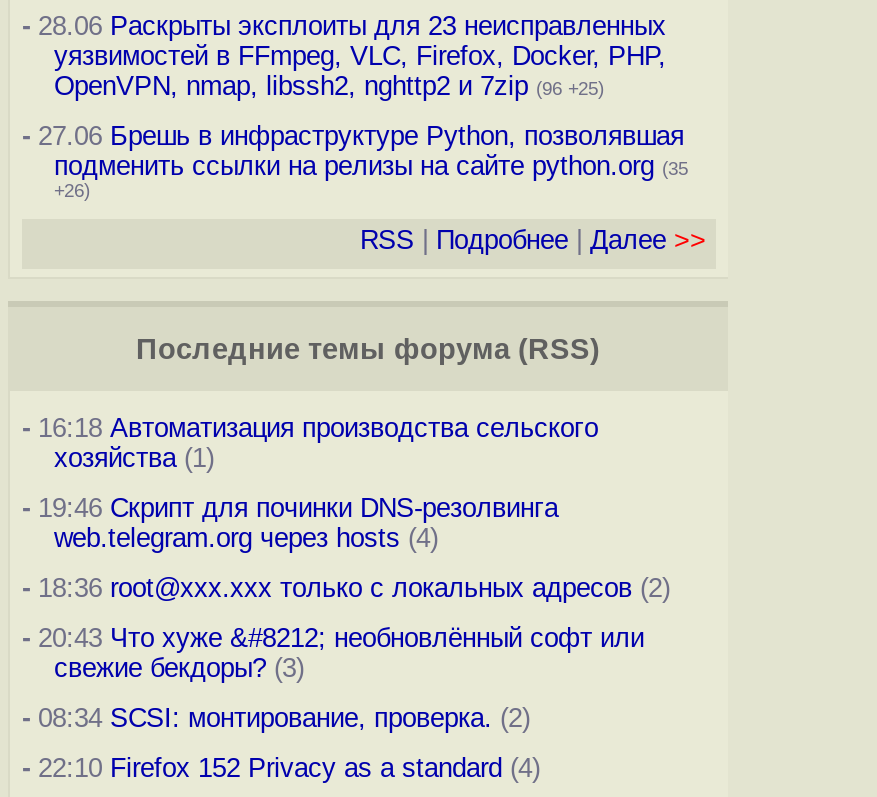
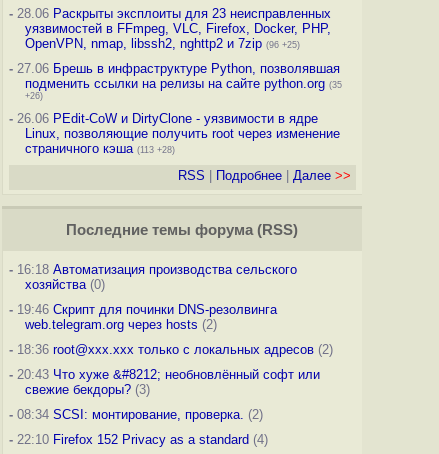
none -> [9,111,340,156] - 26.06 PEdit-CoW и DirtyClone - уязвимости в ядре | Linux, позволяющие получить root через изменение | страничного кэша (113 +28)
[54,443,214,473] хозяйства (1) -> [25,277,105,292] хозяйства (0)
[54,523,438,553] web.telegram.org через hosts (4) -> [25,317,217,332] web.telegram.org через hosts (2)

